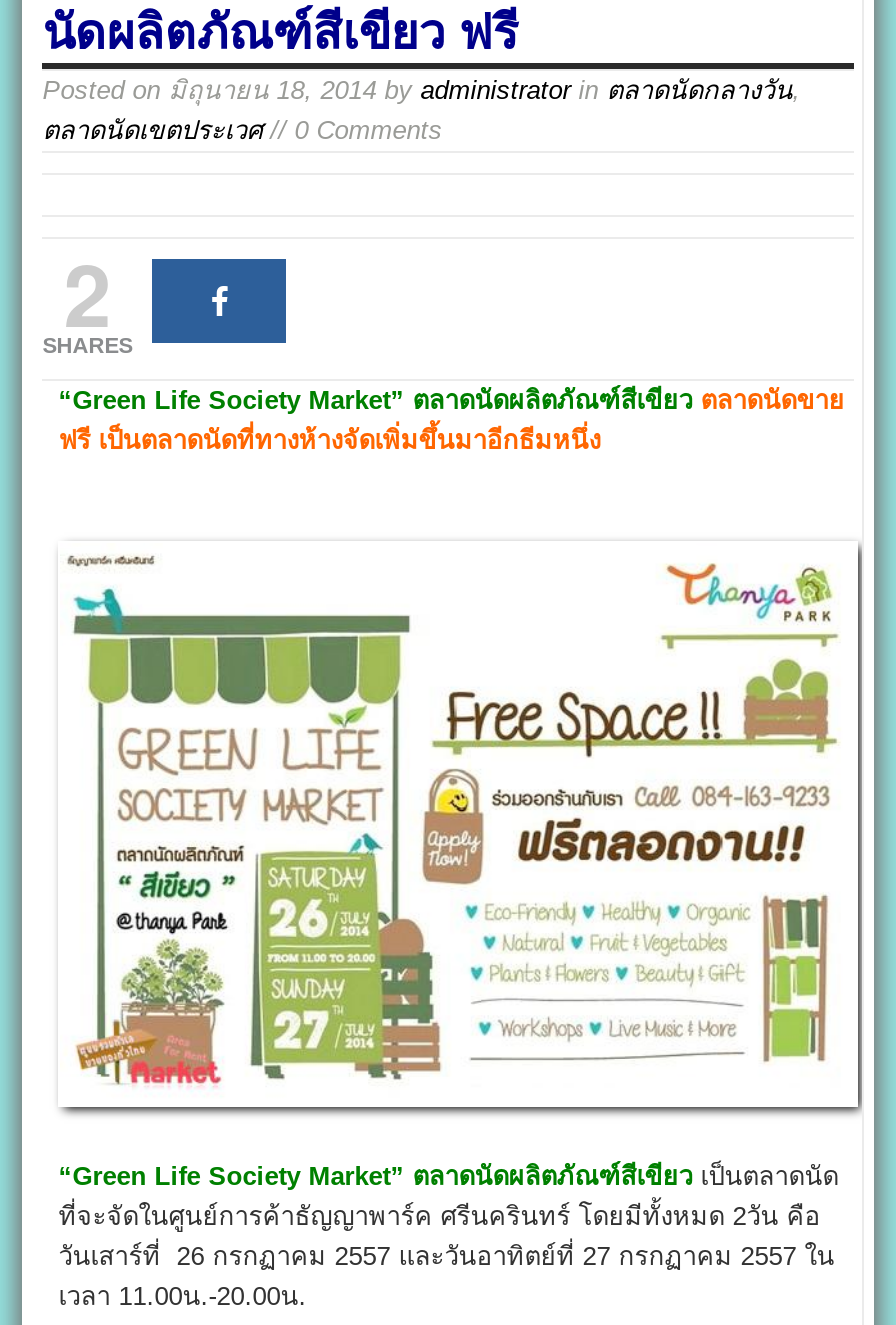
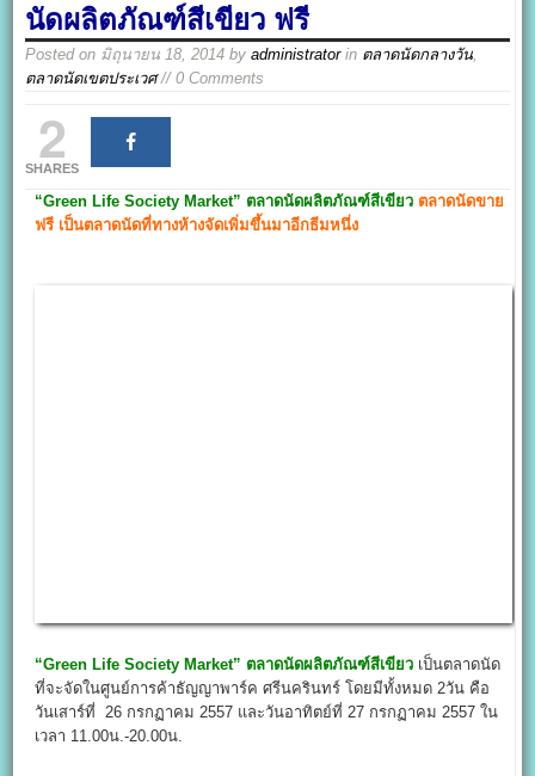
[66,554,840,1086] [image] -> none

